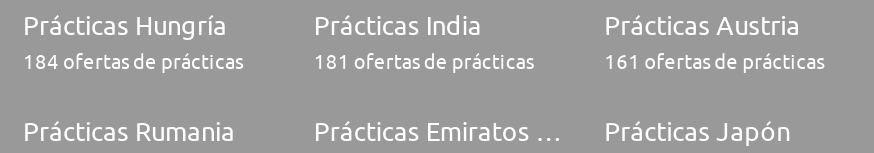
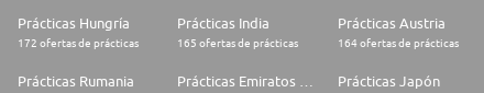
[23,49,243,73] 184 ofertas de prácticas -> [18,36,139,49] 172 ofertas de prácticas
[314,49,534,73] 181 ofertas de prácticas -> [177,36,298,49] 165 ofertas de prácticas
[604,49,824,73] 161 ofertas de prácticas -> [337,36,458,49] 164 ofertas de prácticas

